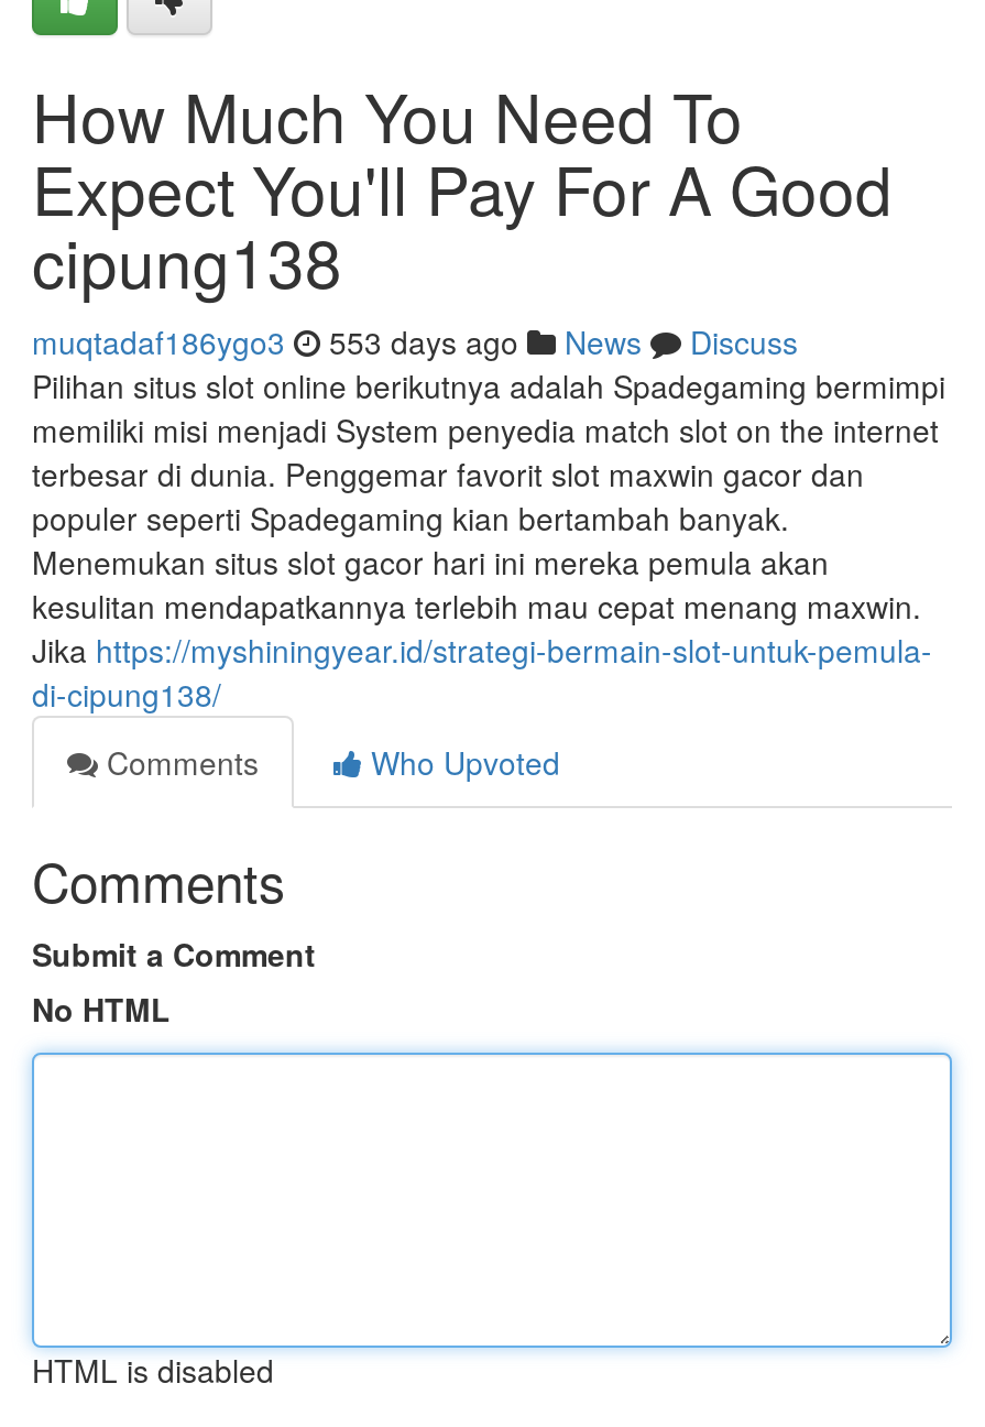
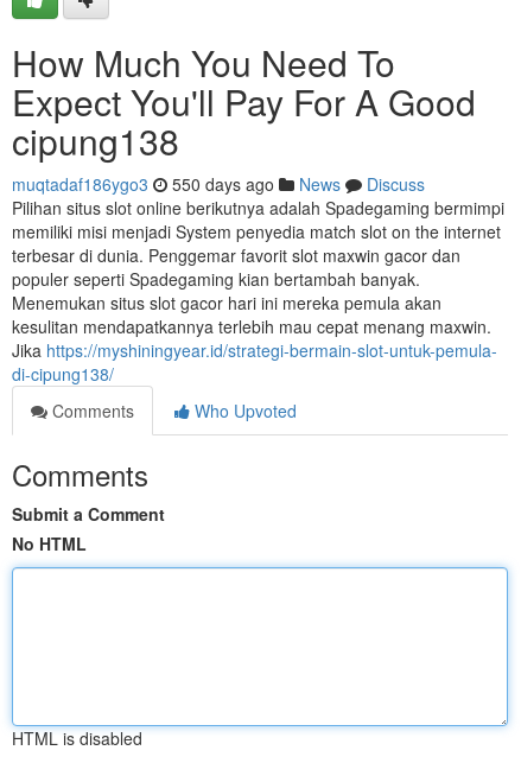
[32,319,798,363] muqtadaf186ygo3 553 days ago News Discuss -> [12,172,425,196] muqtadaf186ygo3 550 days ago News Discuss

